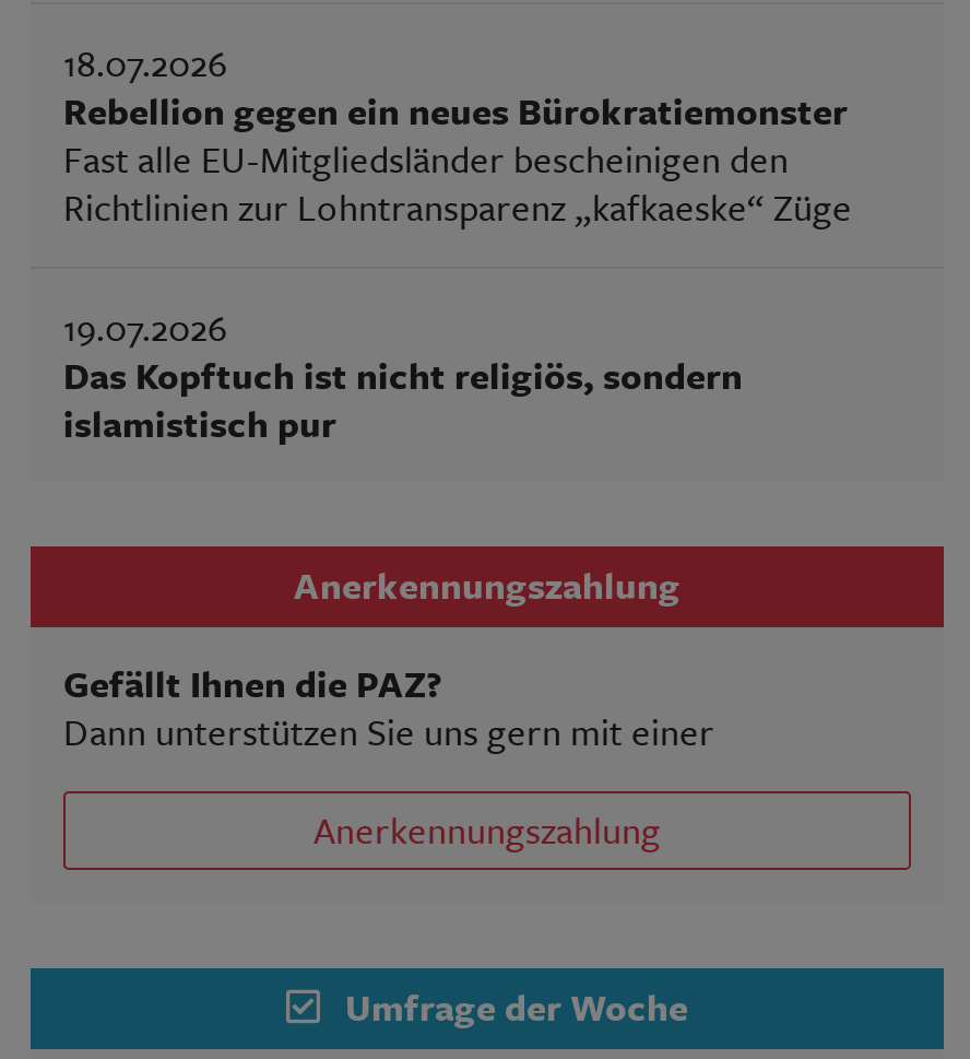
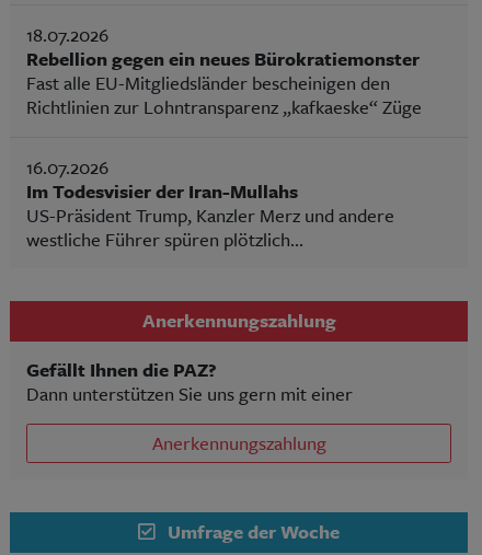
[63,298,743,449] 19.07.2026 | Das Kopftuch ist nicht religiös, sondern | islamistisch pur -> [26,153,394,252] 16.07.2026 | Im Todesvisier der Iran-Mullahs | US-Präsident Trump, Kanzler Merz und andere | westliche Führer spüren plötzlich...

